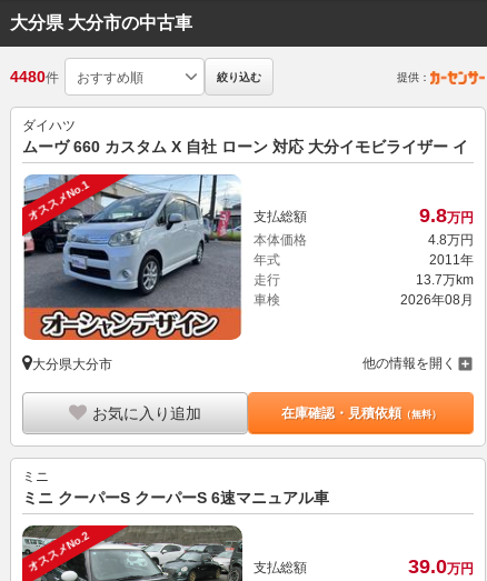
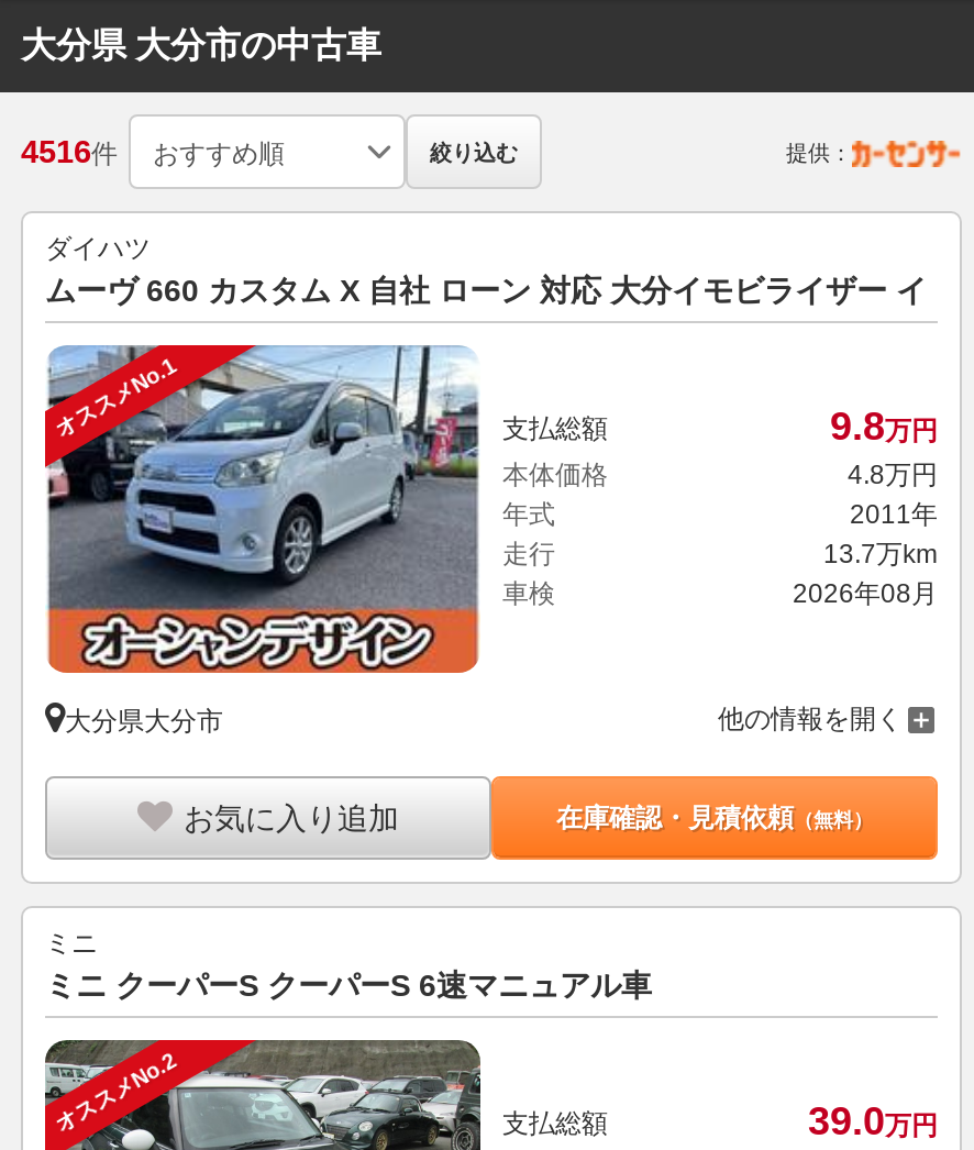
[10,68,59,86] 4480件 -> [21,134,118,169] 4516件

